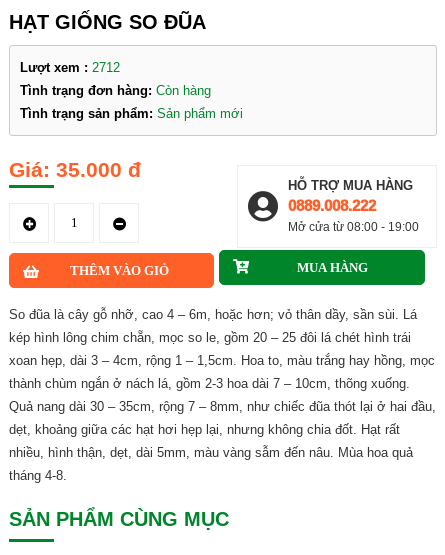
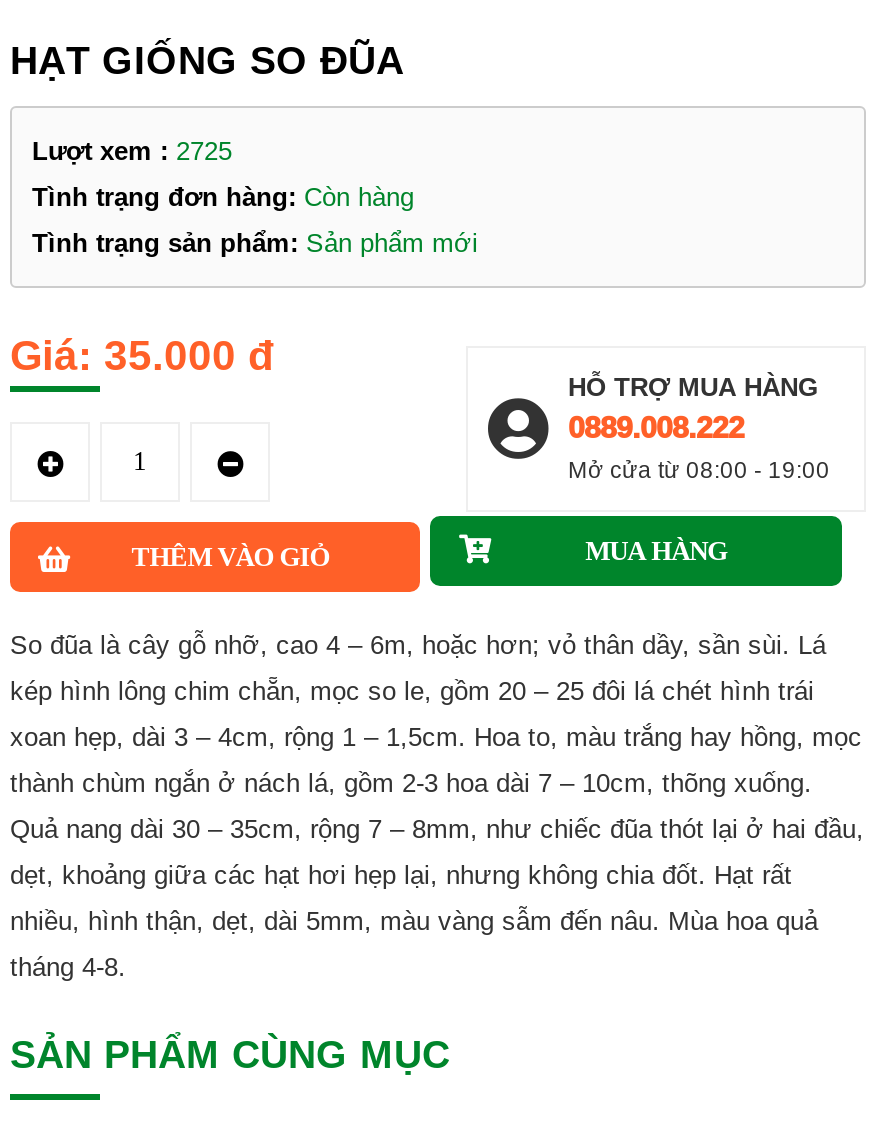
[20,60,120,75] Lượt xem : 2712 -> [32,136,232,166] Lượt xem : 2725

